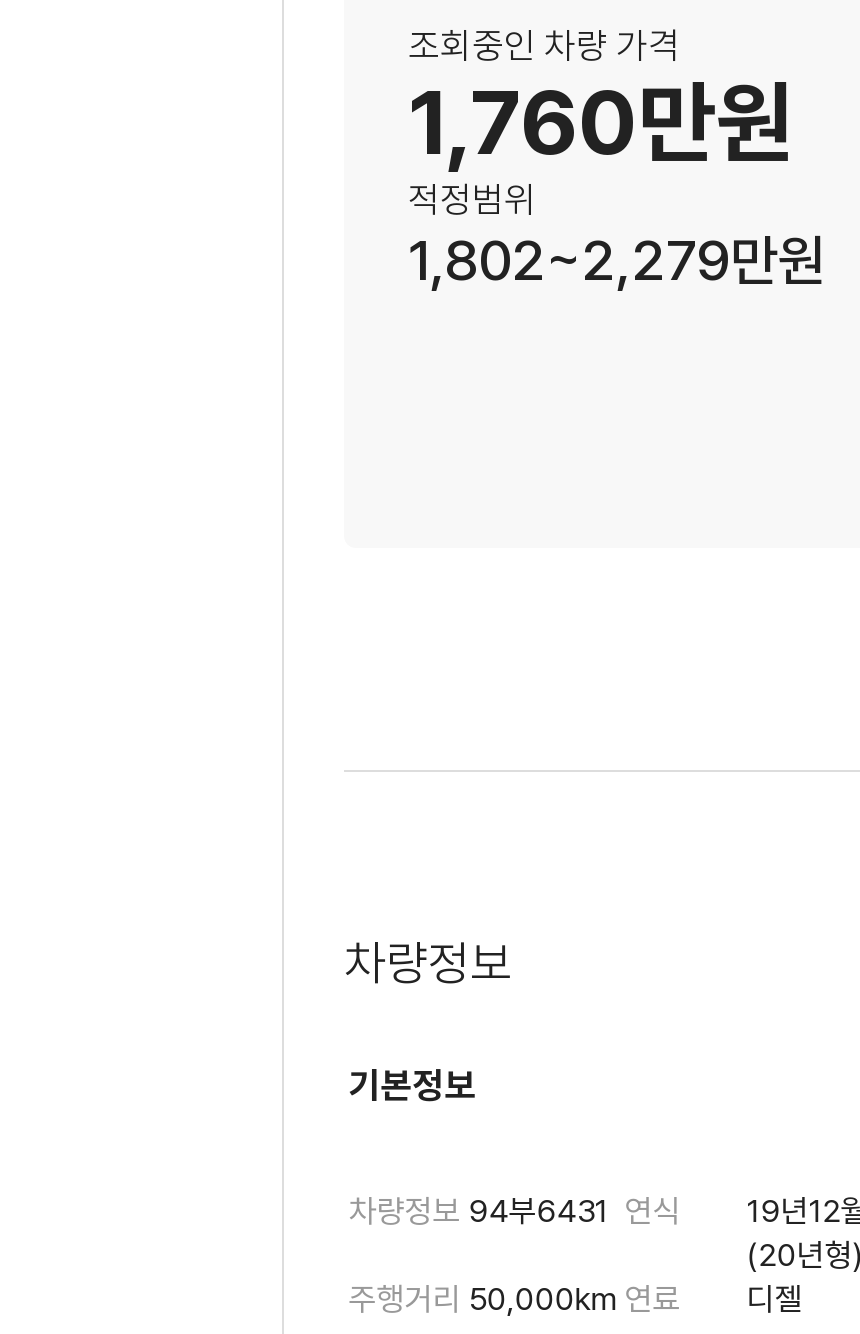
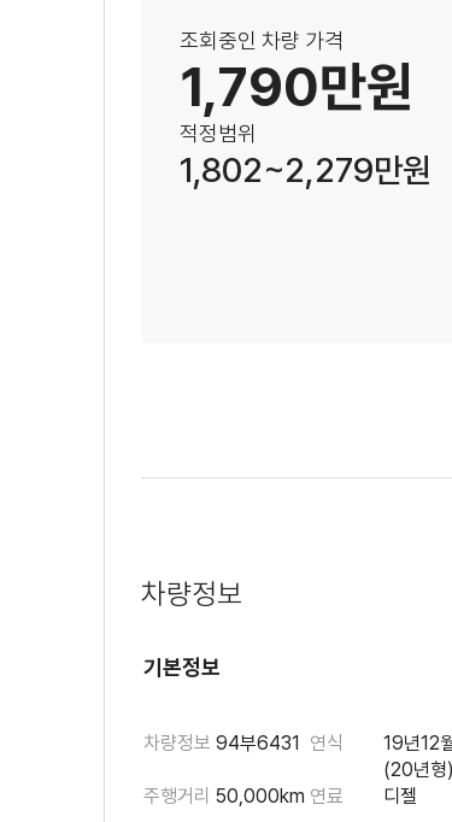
[408,68,794,176] 1,760만원 -> [180,54,413,119] 1,790만원

